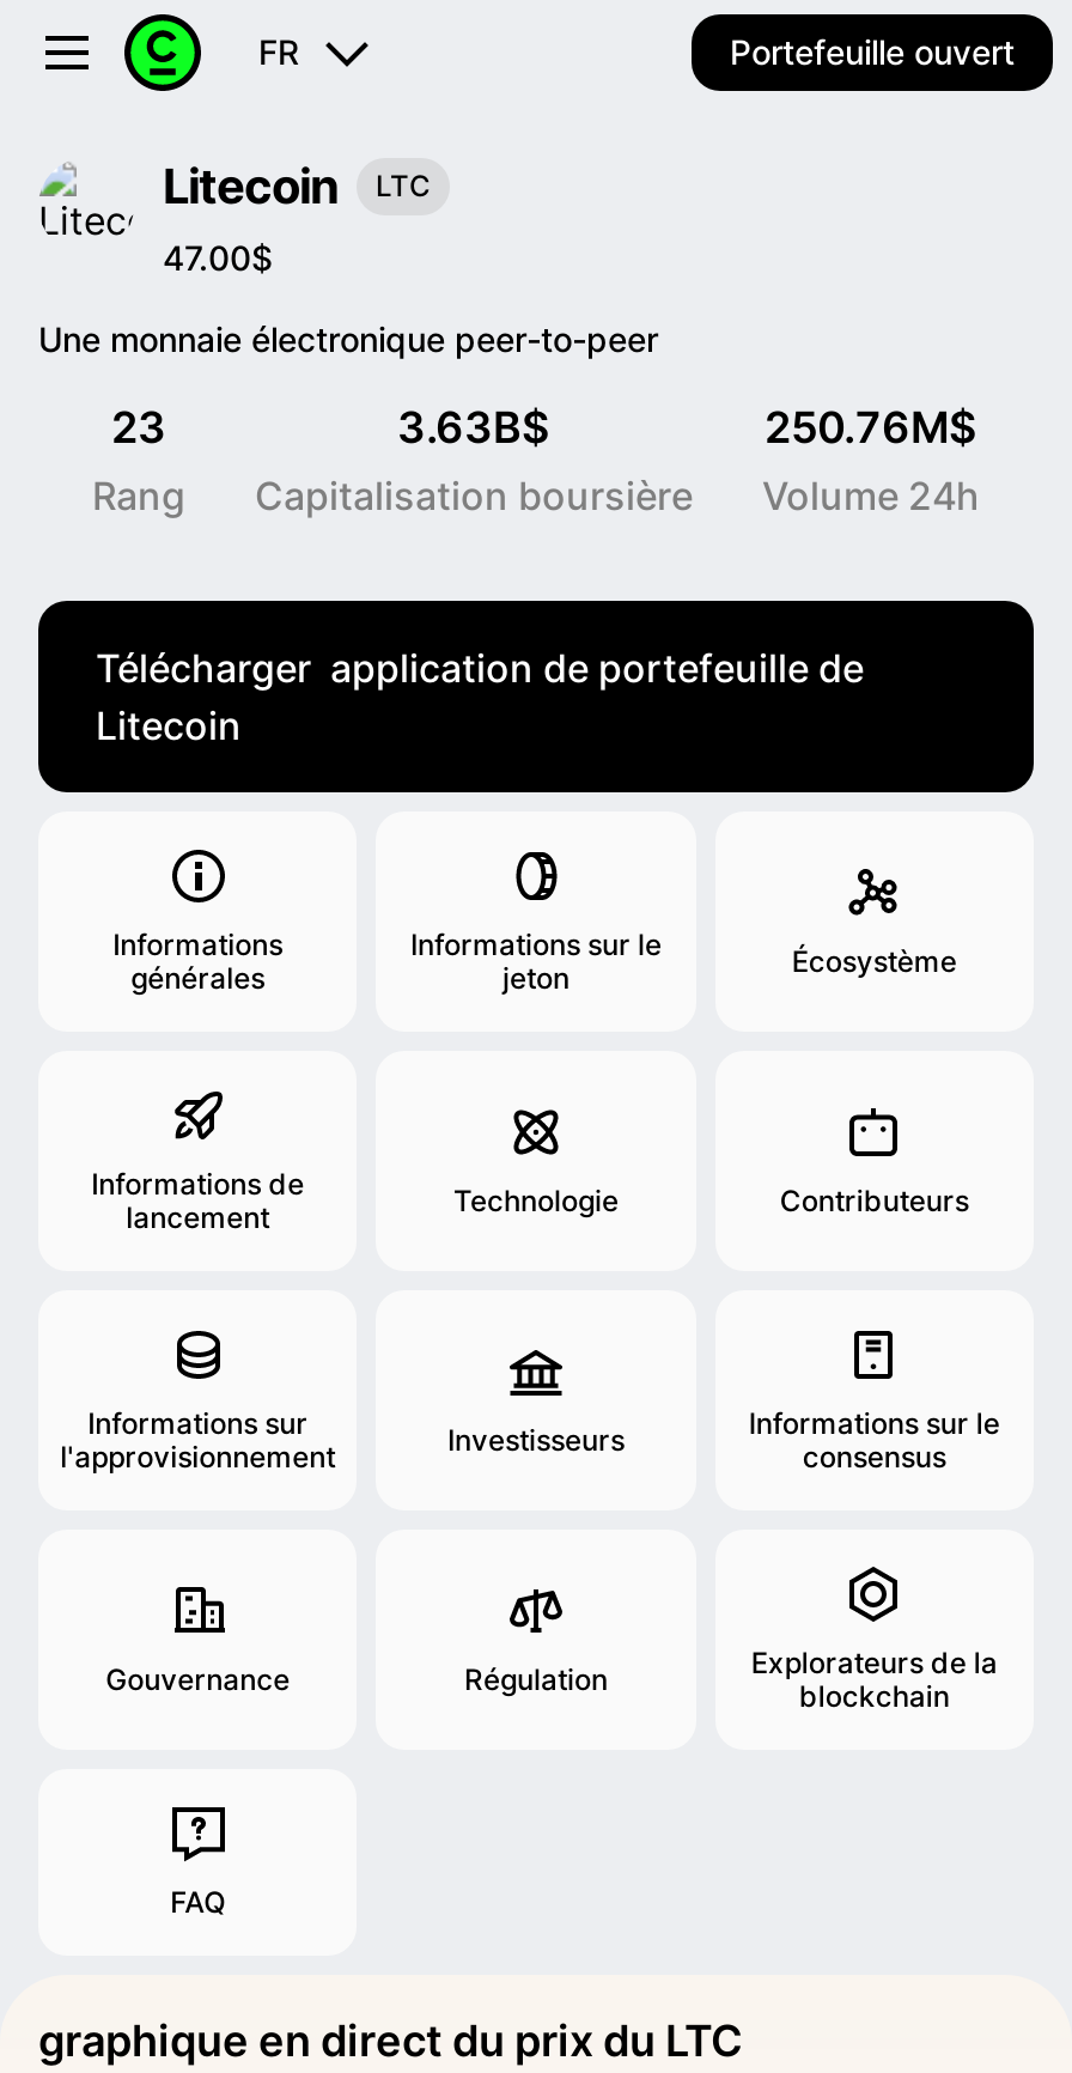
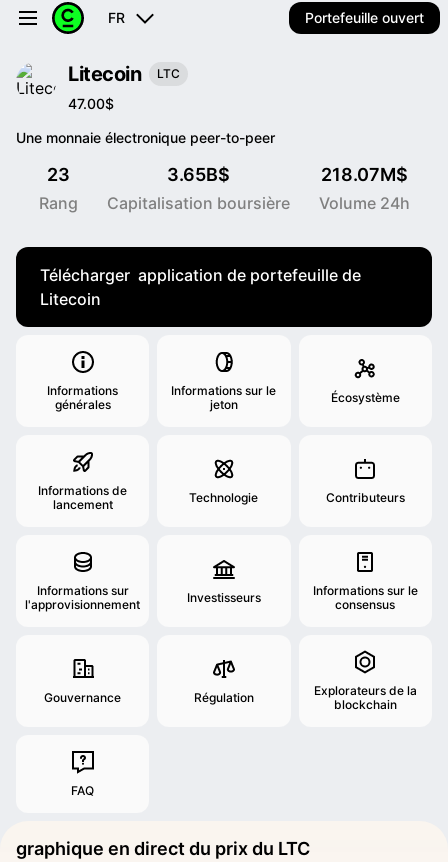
[397,402,550,452] 3.63B$ -> [166,164,229,185] 3.65B$
[765,402,977,452] 250.76M$ -> [320,164,407,185] 218.07M$

